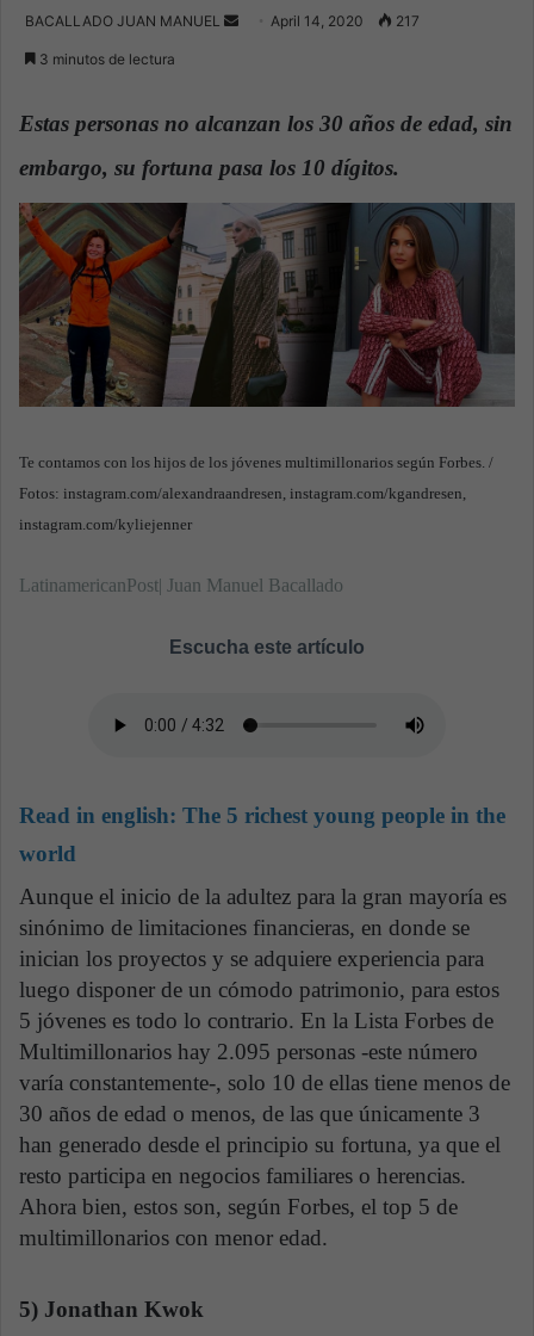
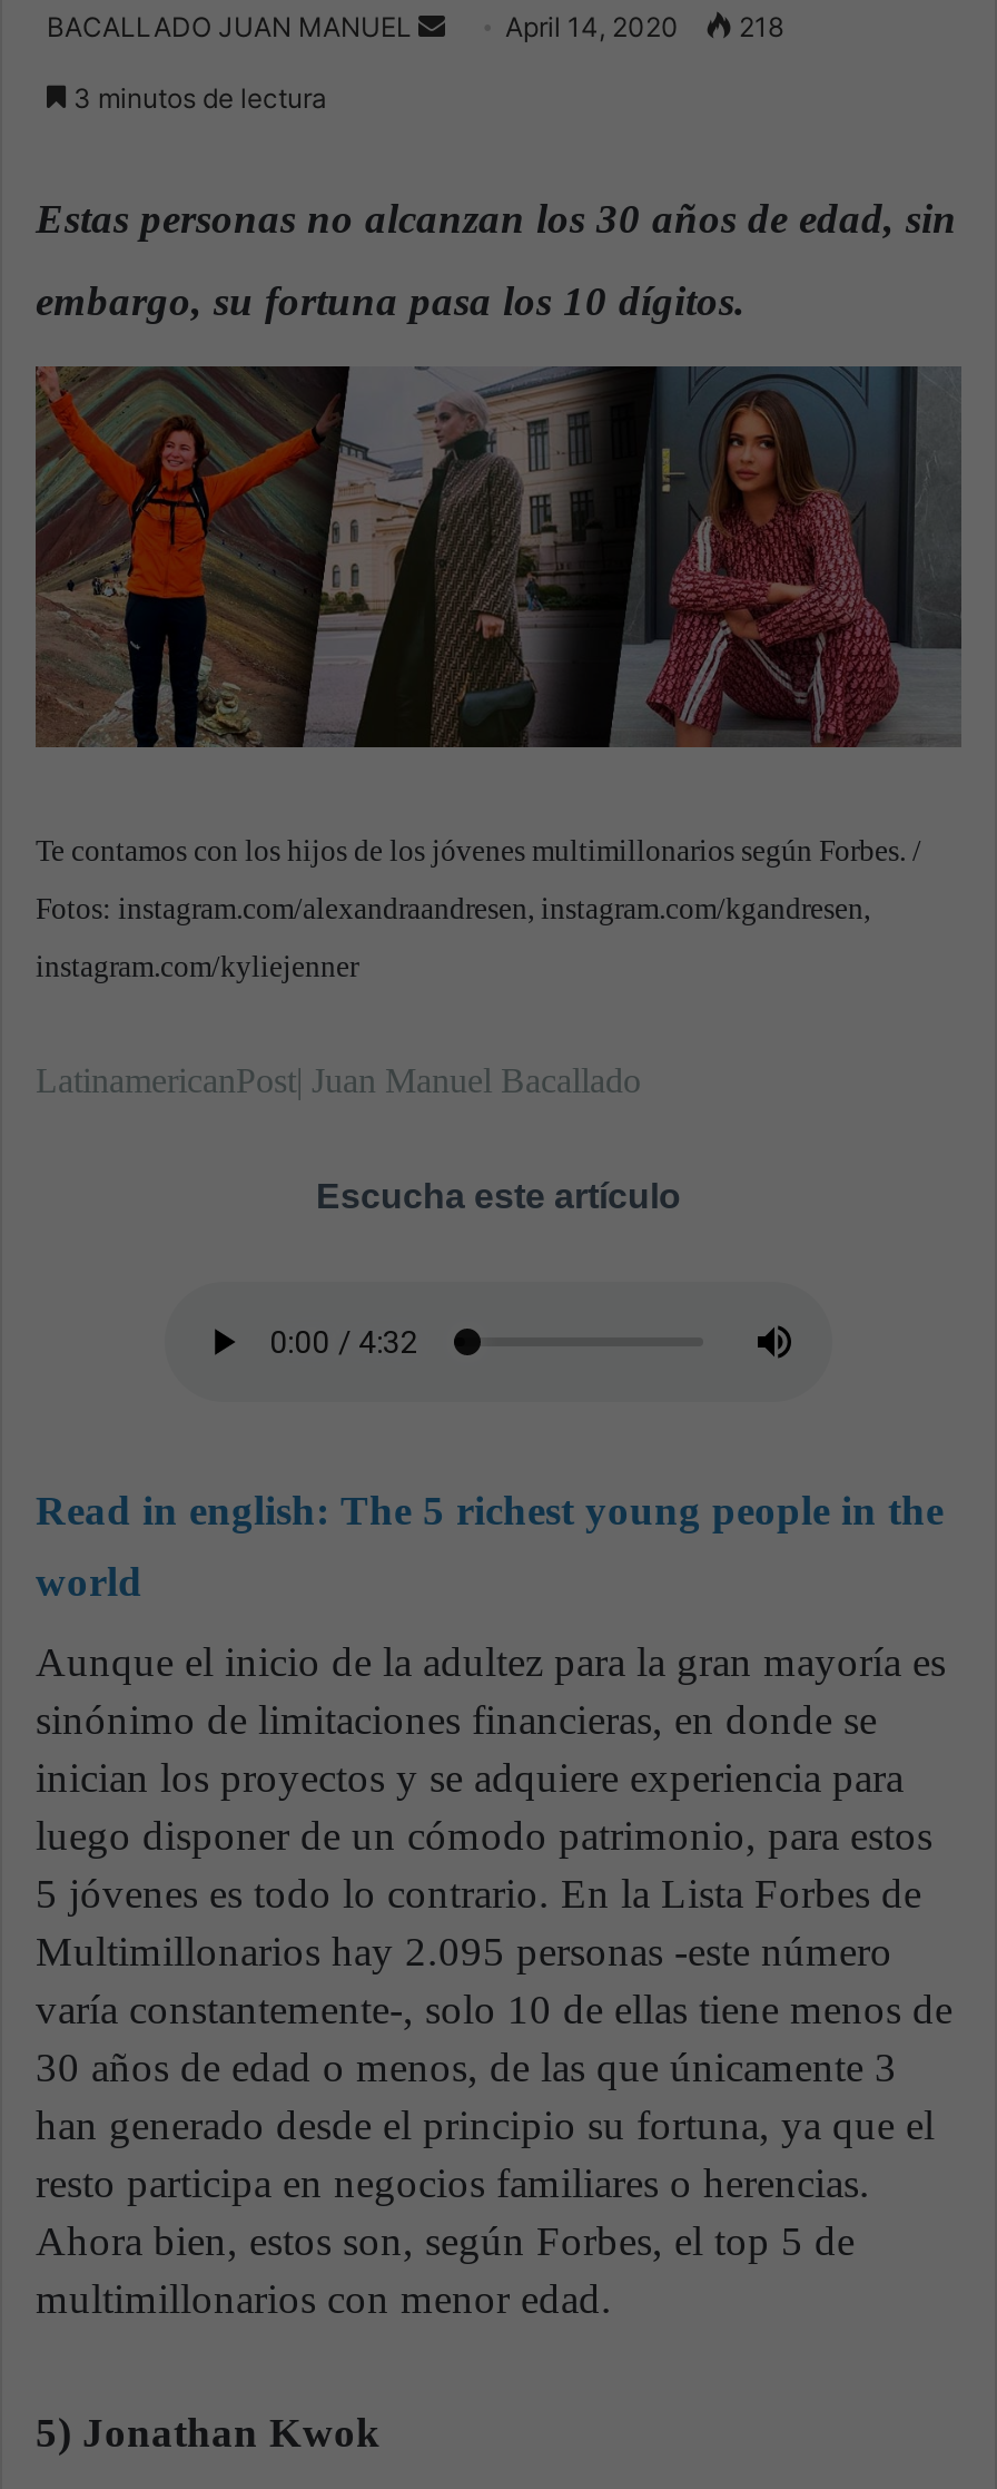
[392,13,420,30] 217 -> [732,11,783,45] 218

